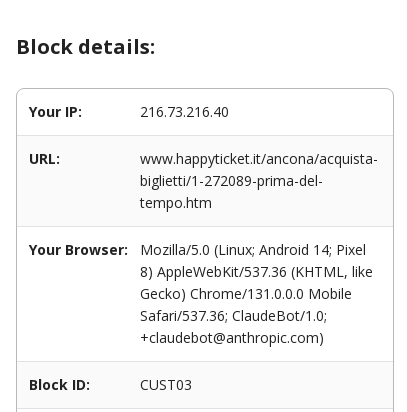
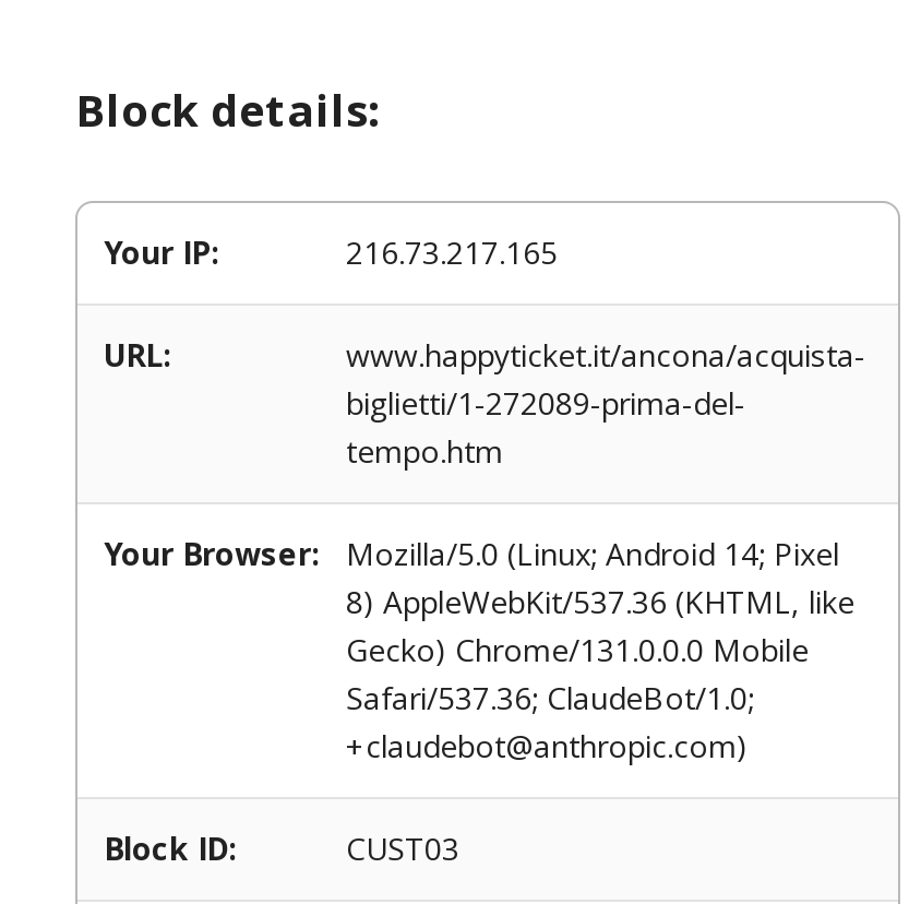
[140,102,229,121] 216.73.216.40 -> [346,231,558,273] 216.73.217.165

